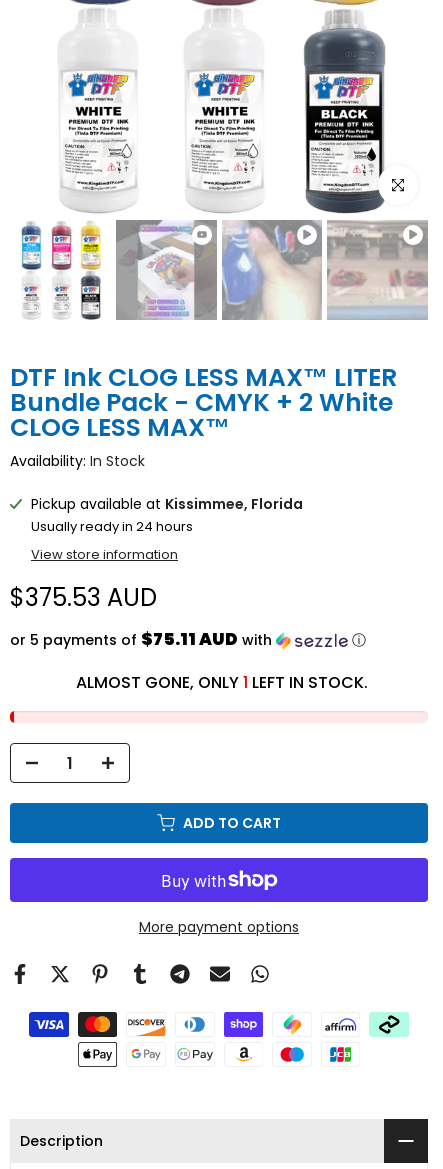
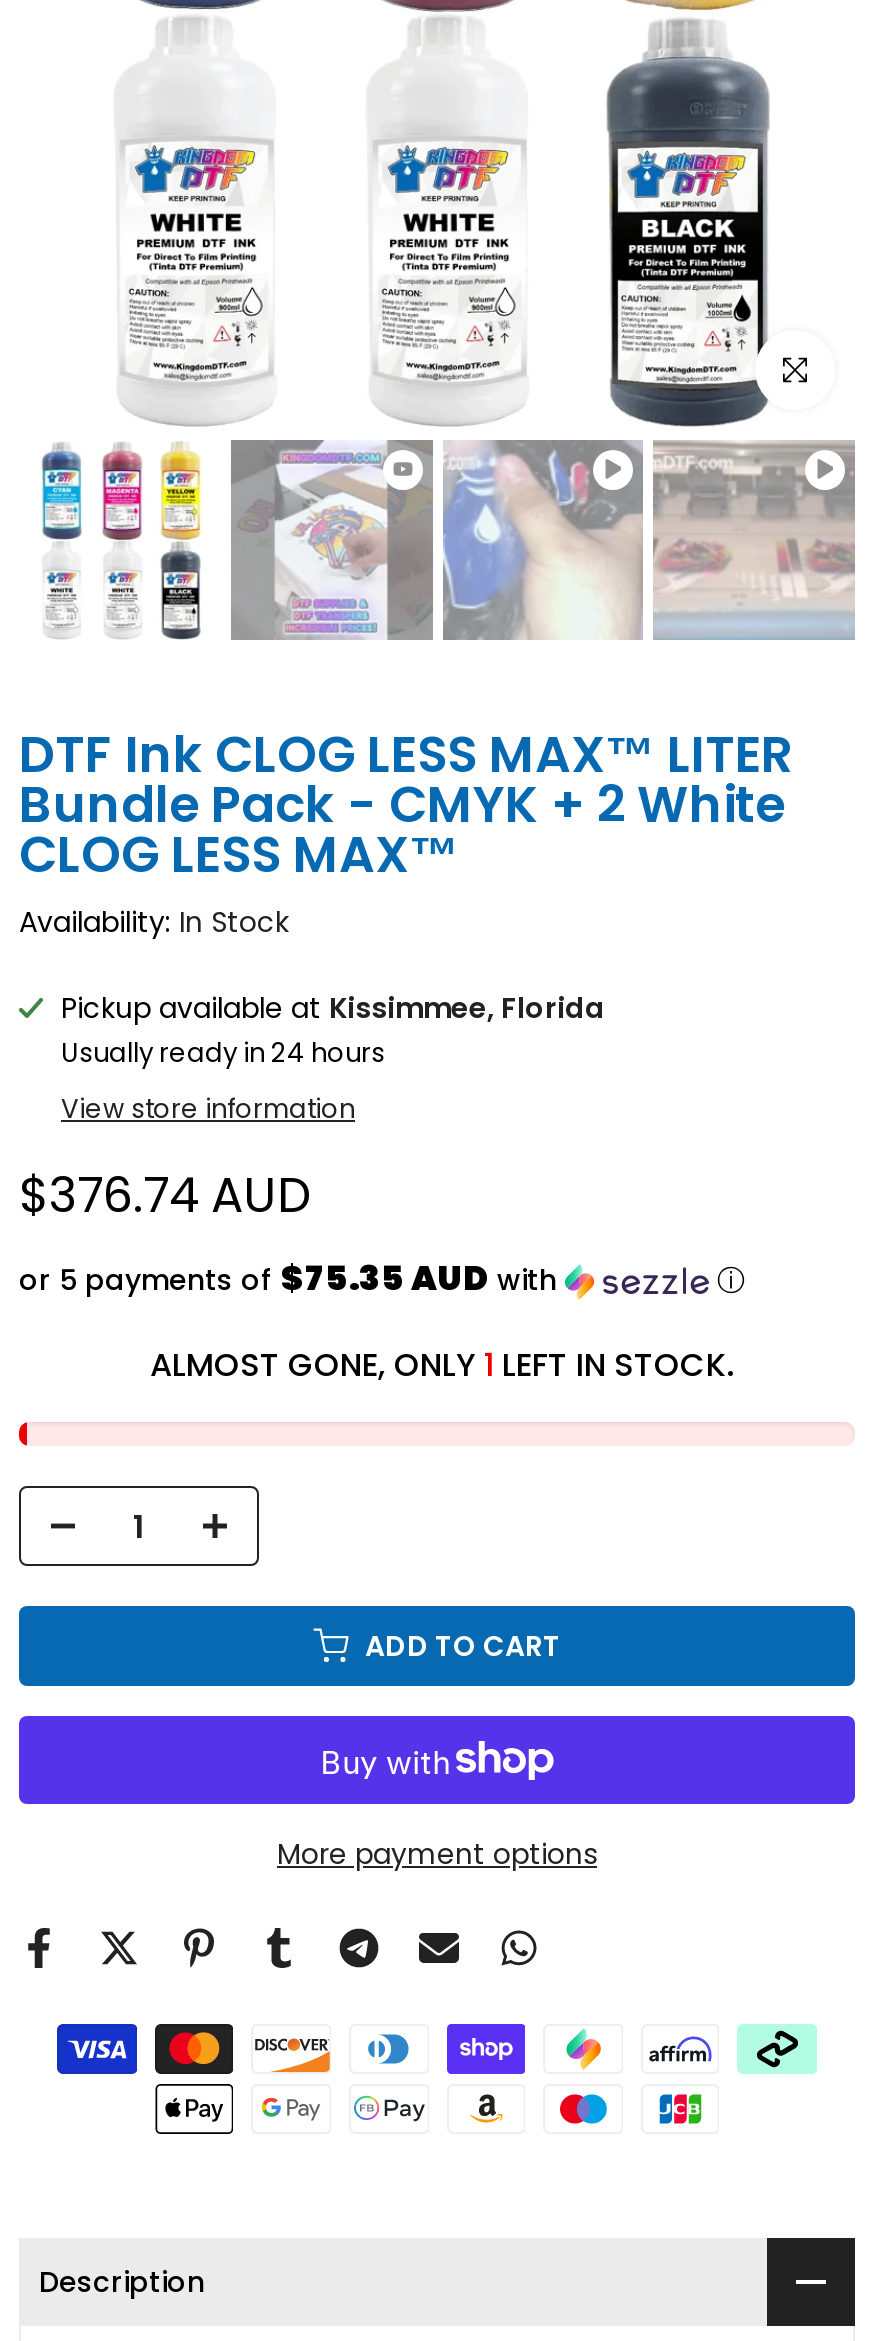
[10,581,157,614] $375.53 AUD -> [19,1163,311,1229] $376.74 AUD
[10,627,276,651] or 5 payments of $75.11 AUD with -> [19,1255,565,1303] or 5 payments of $75.35 AUD with

